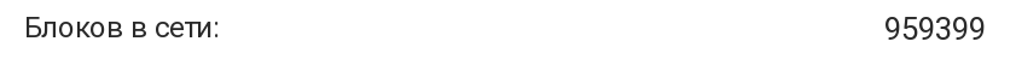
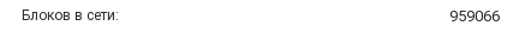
[884,12,986,48] 959399 -> [449,8,500,25] 959066

